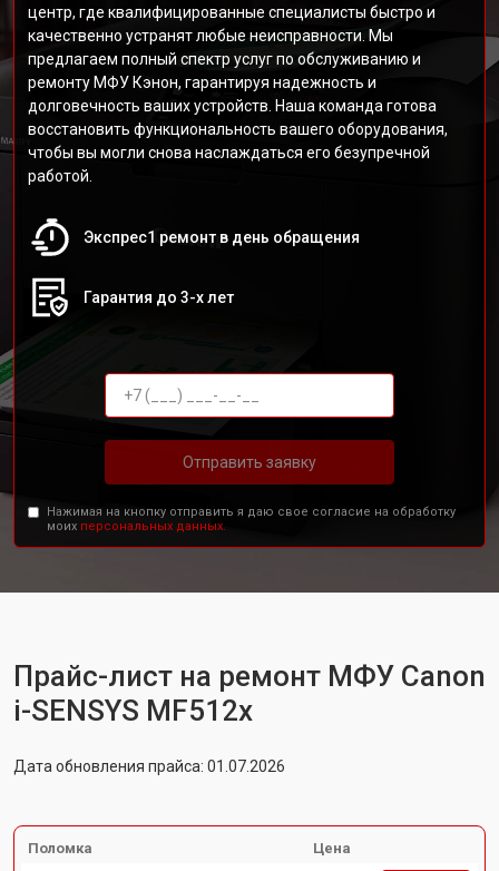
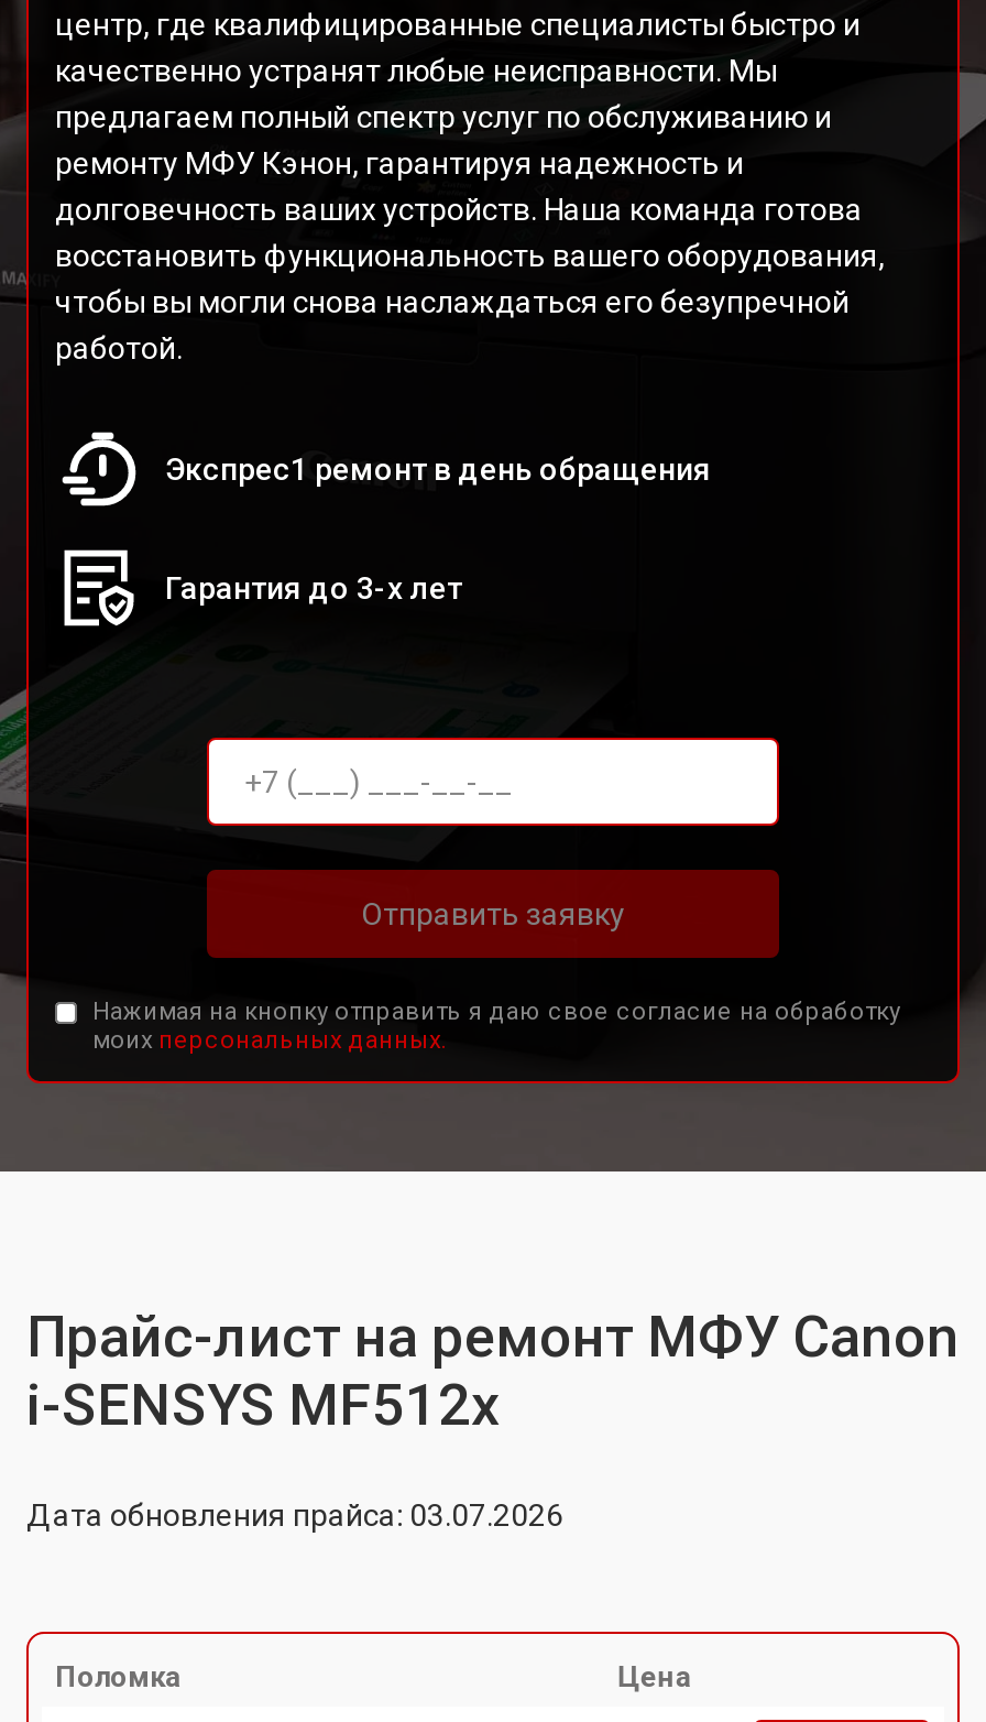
[13,757,285,775] Дата обновления прайса: 01.07.2026 -> [26,1497,563,1533] Дата обновления прайса: 03.07.2026

